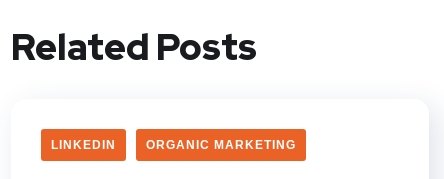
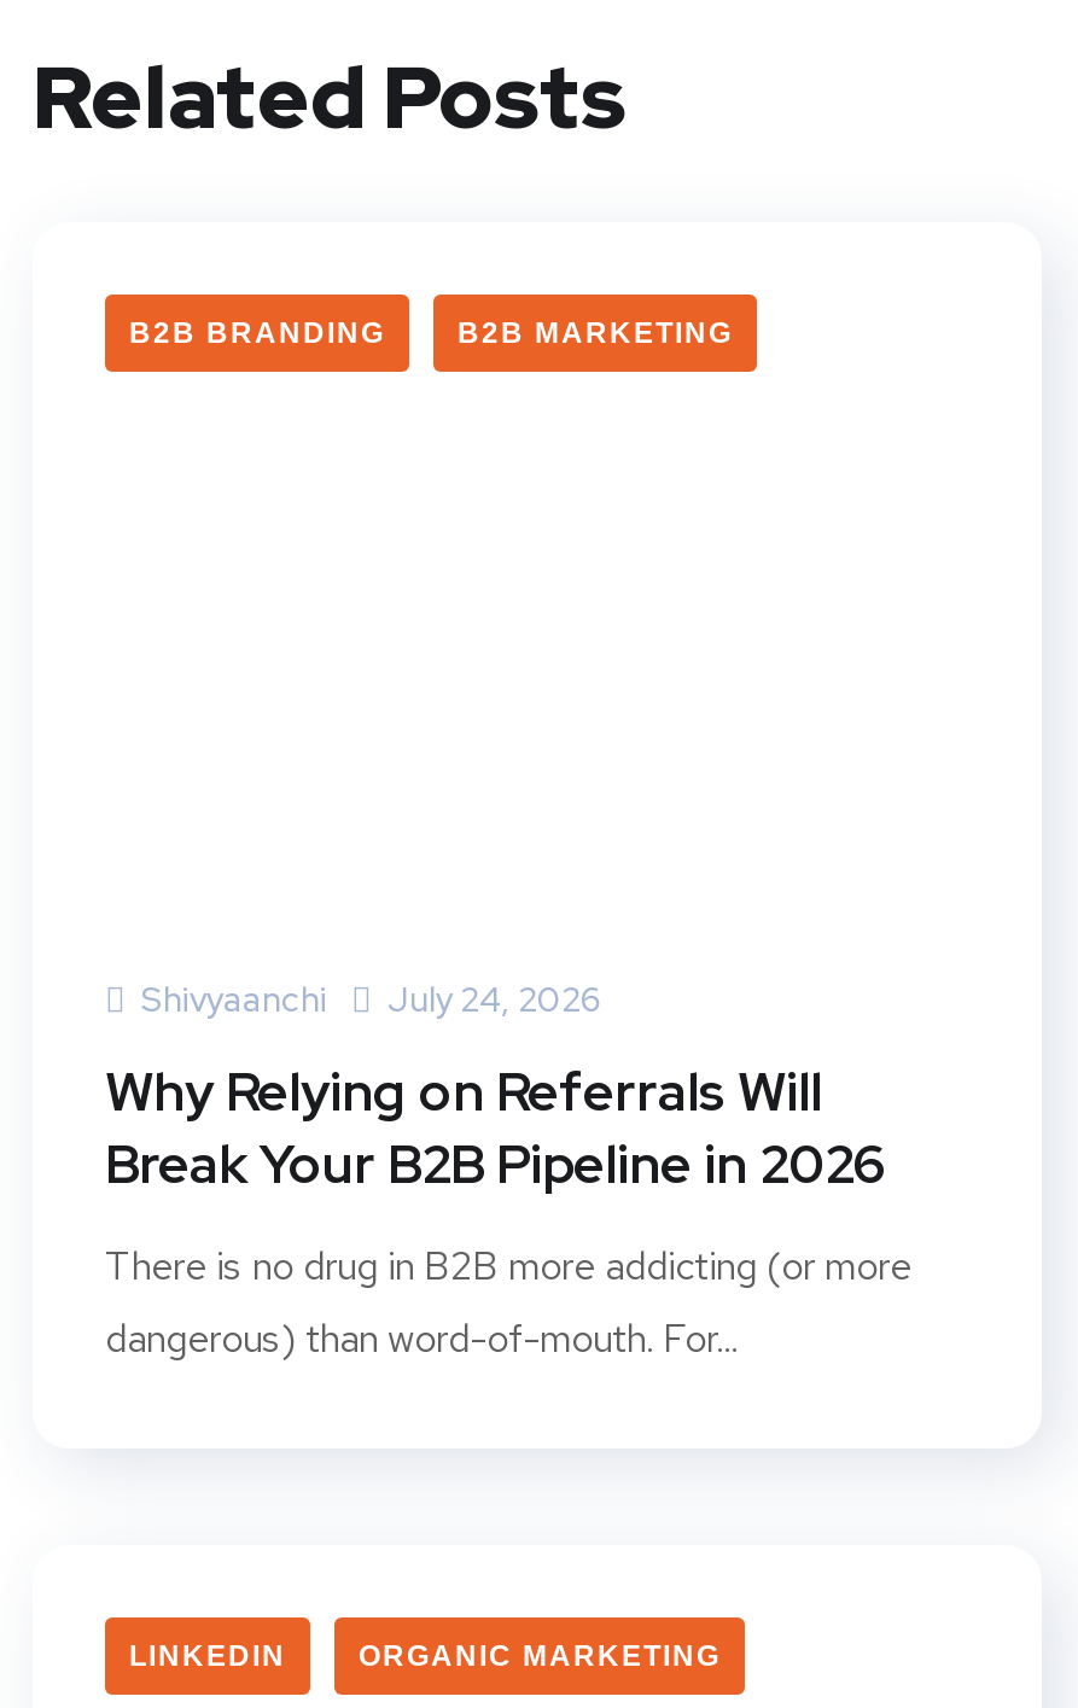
none -> [105,977,911,1363] Shivyaanchi | July 24, 2026 | Why Relying on Referrals Will | Break Your B2B Pipeline in 2026 | There is no drug in B2B more addicting (or more | dangerous) than word-of-mouth. For...
none -> [129,316,733,350] B2B BRANDING | B2B MARKETING

